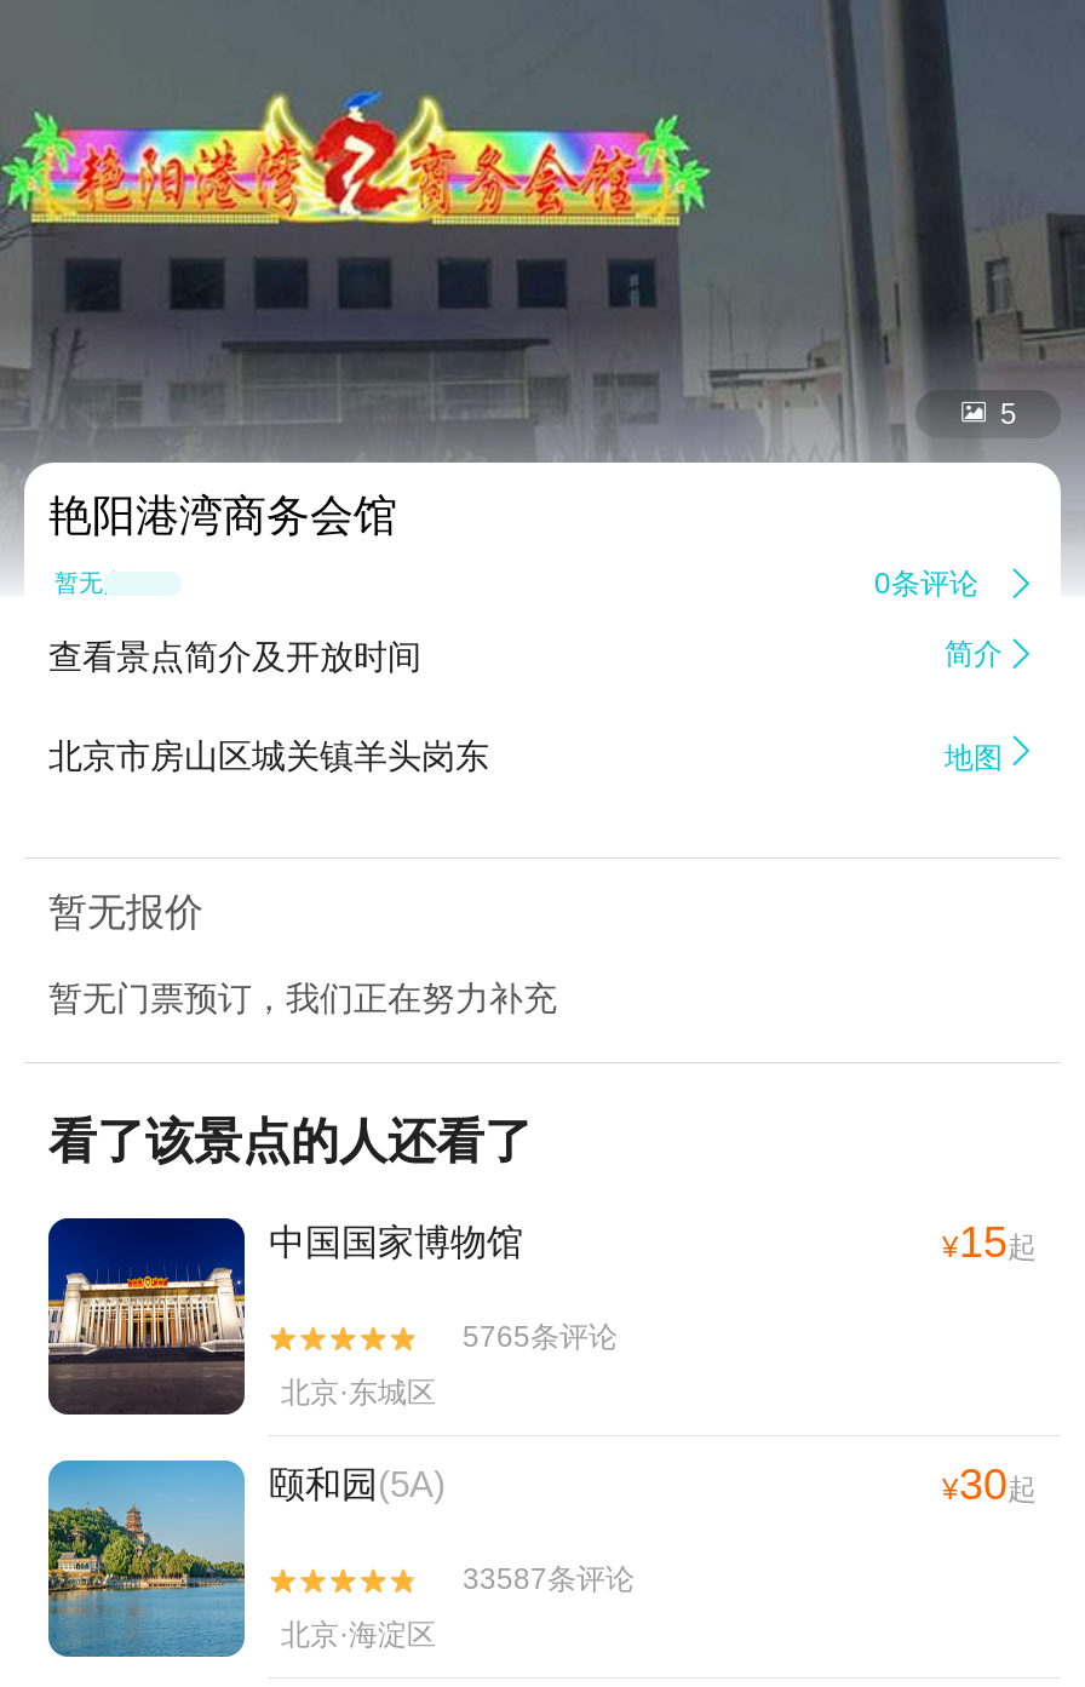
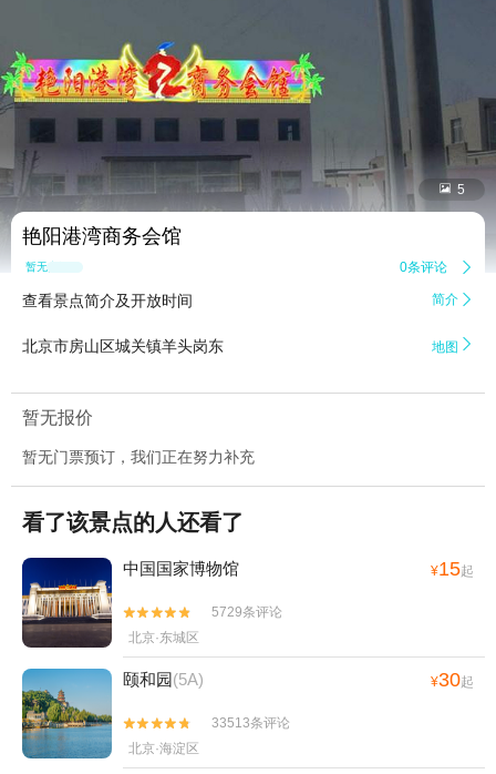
[463,1319,618,1353] 5765条评论 -> [211,604,282,620] 5729条评论
[463,1562,635,1595] 33587条评论 -> [211,715,290,730] 33513条评论

